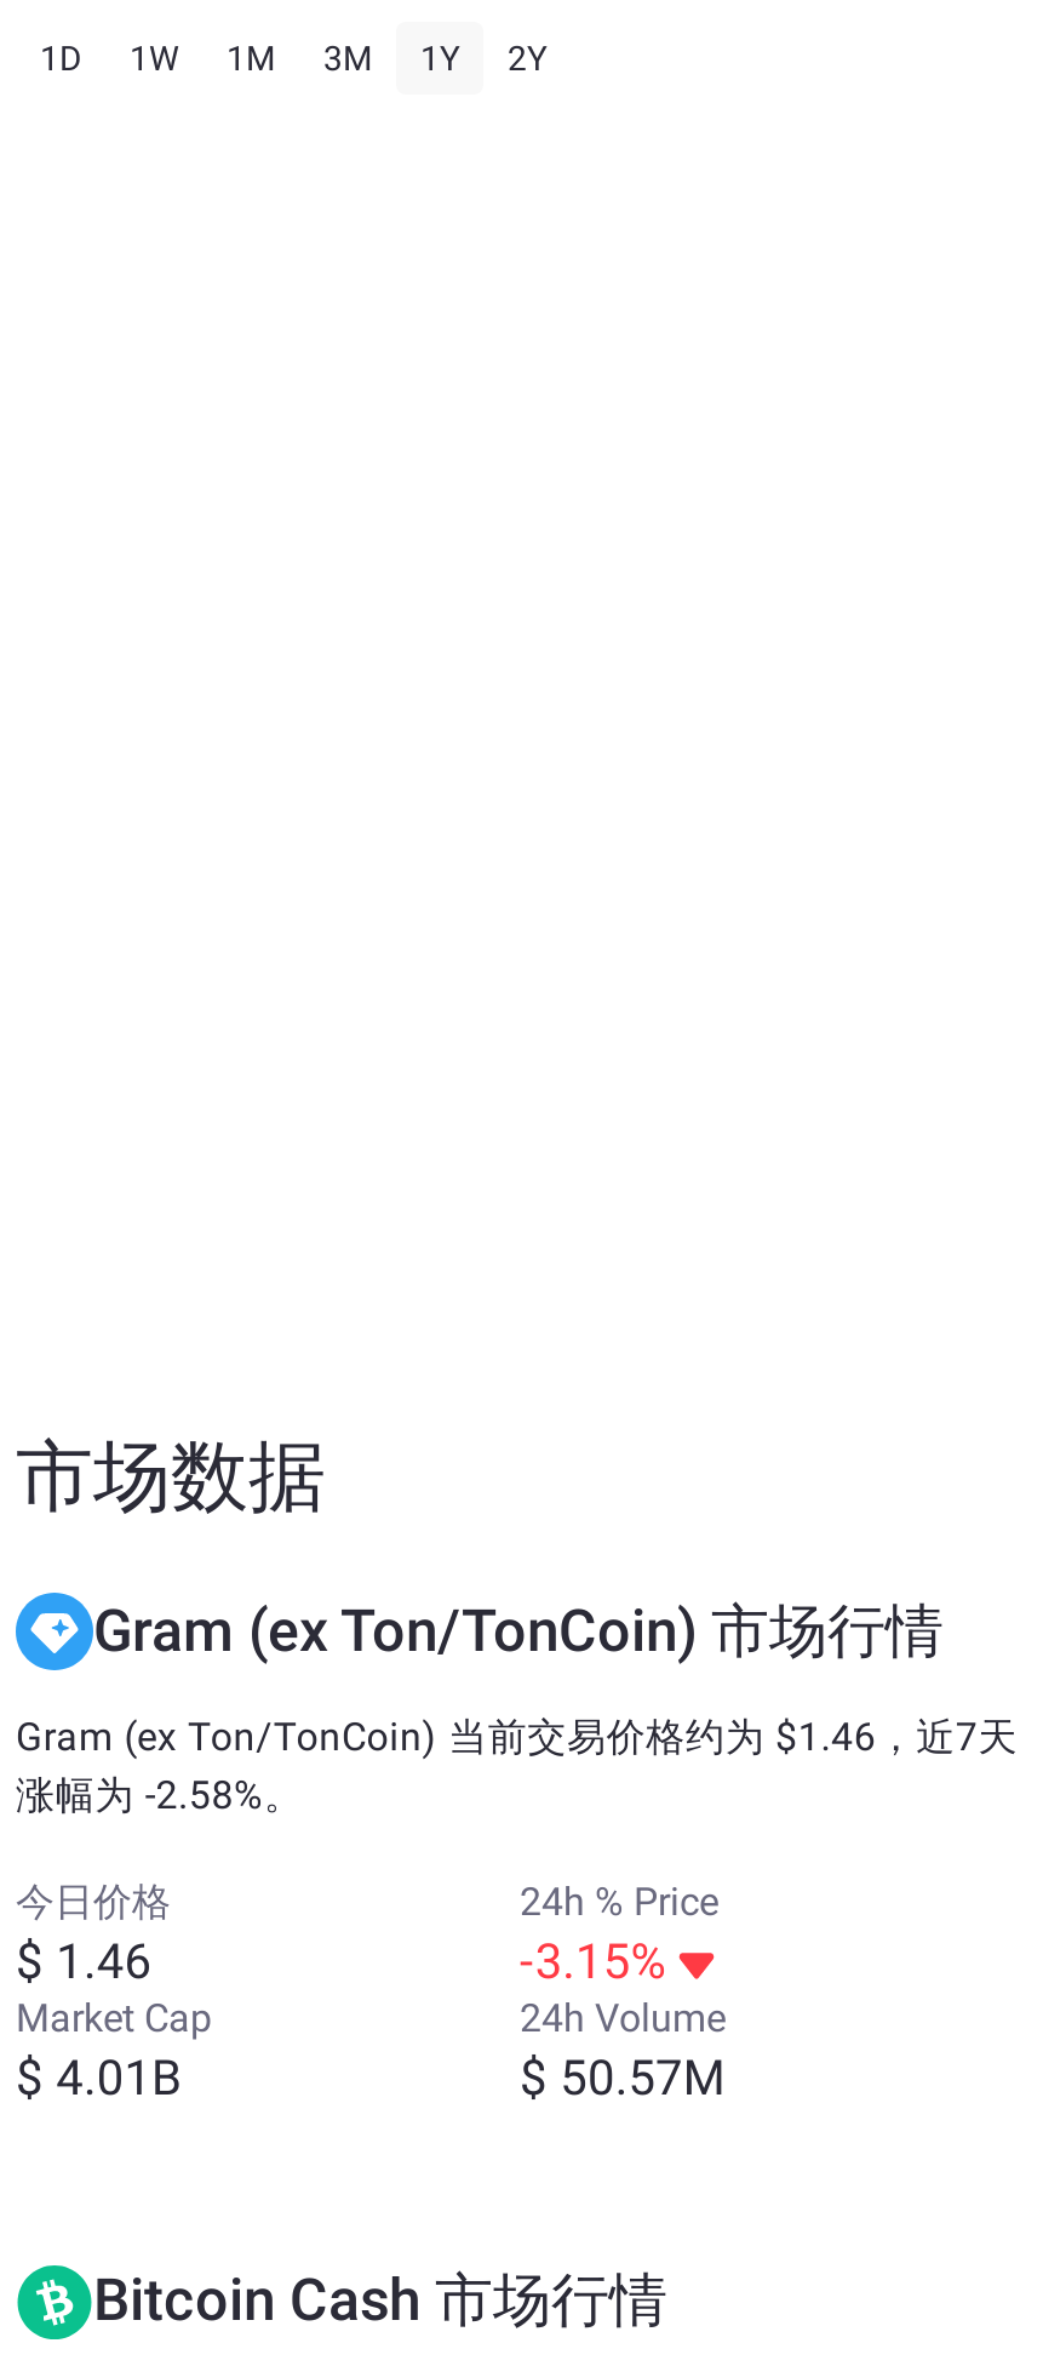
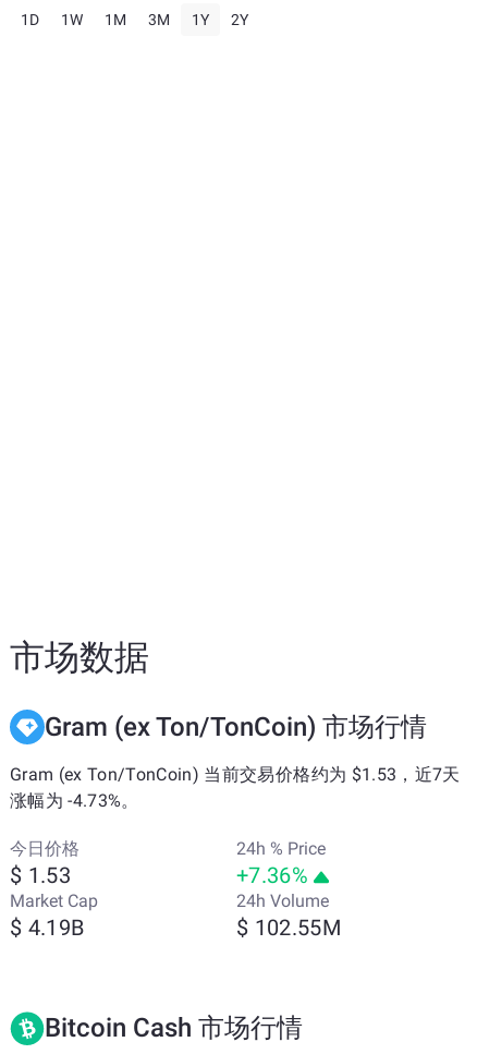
[16,1714,1018,1760] Gram (ex Ton/TonCoin) 当前交易价格约为 $1.46，近7天 -> [10,764,460,785] Gram (ex Ton/TonCoin) 当前交易价格约为 $1.53，近7天
[16,1772,304,1818] 涨幅为 -2.58%。 -> [10,790,139,811] 涨幅为 -4.73%。
[16,1932,151,1990] $ 1.46 -> [10,862,71,888] $ 1.53
[520,1932,667,1990] -3.15% -> [236,862,308,888] +7.36%
[16,2048,181,2107] $ 4.01B -> [10,914,84,941] $ 4.19B
[520,2048,725,2107] $ 50.57M -> [236,914,341,941] $ 102.55M

